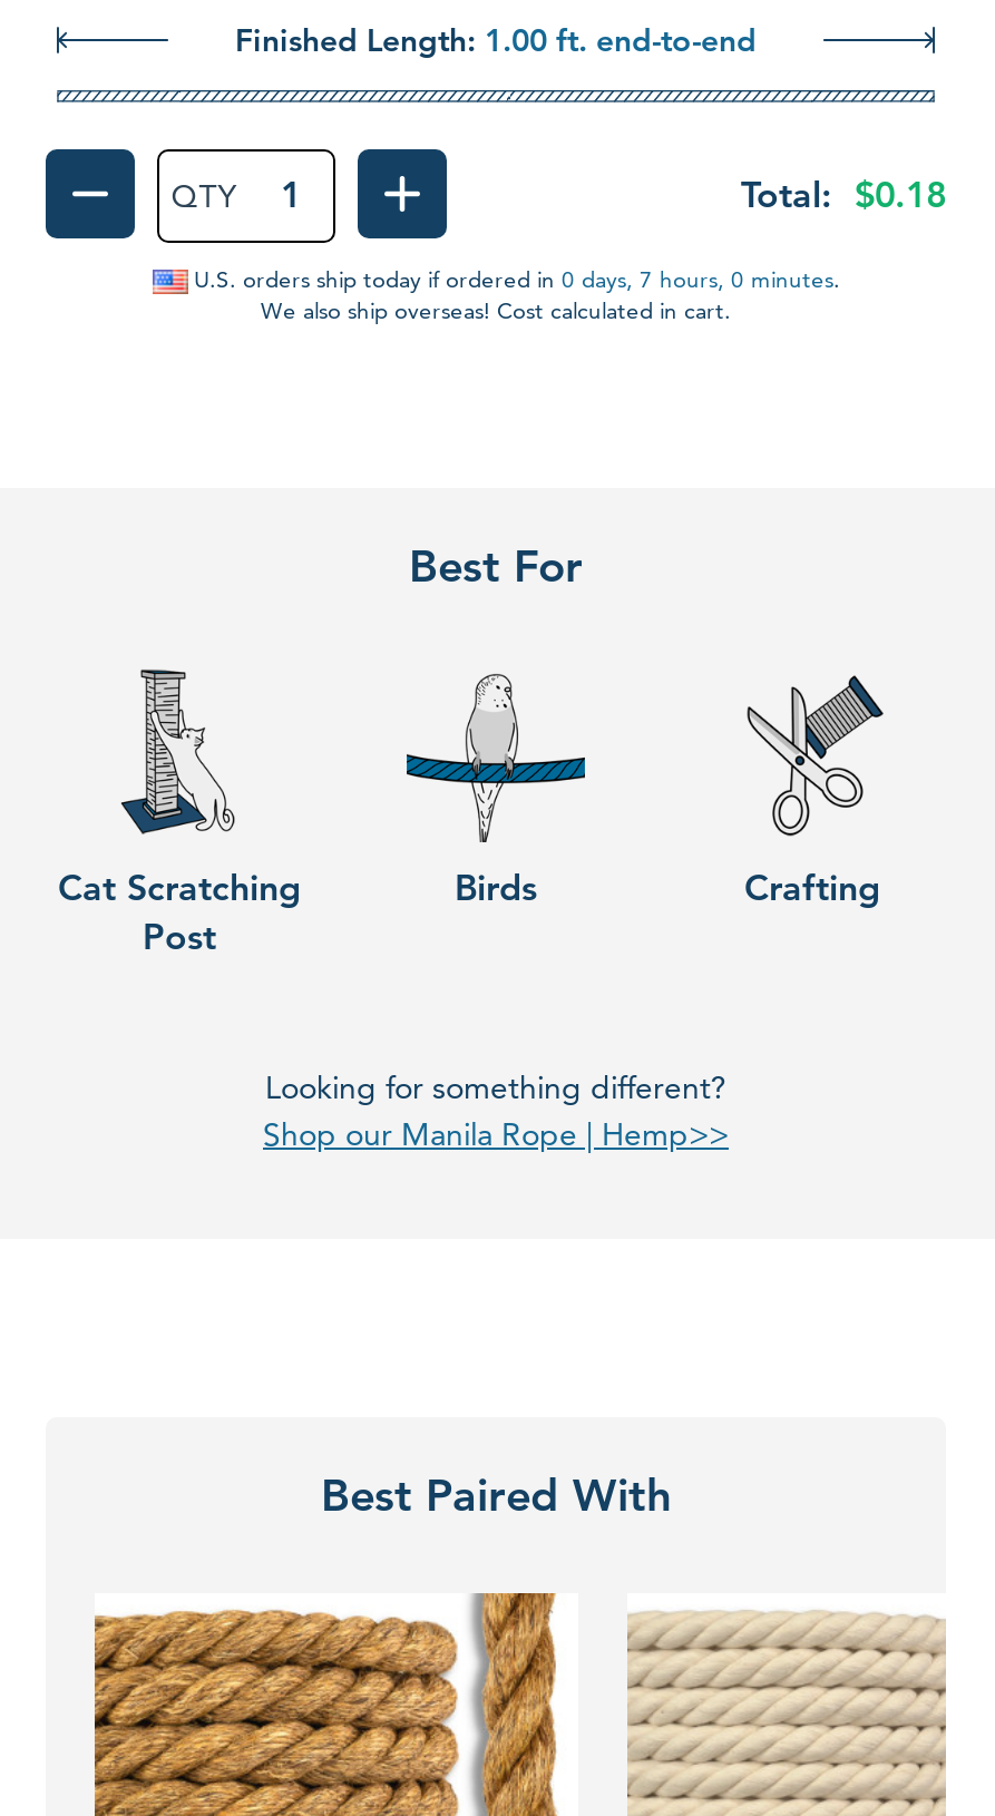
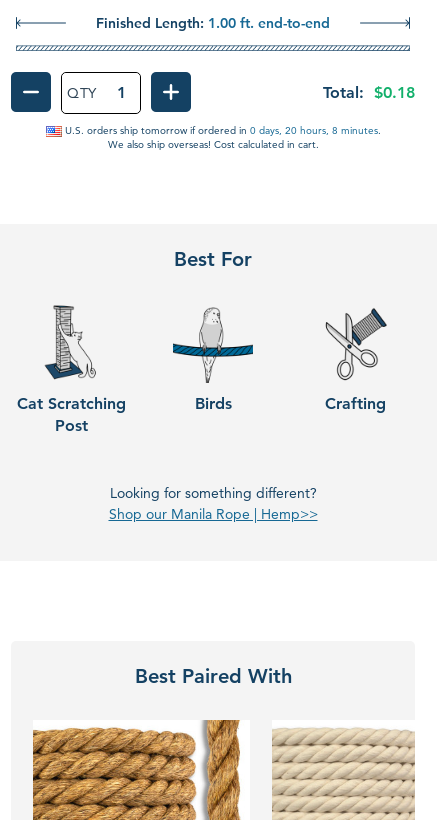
[187,264,840,293] U.S. orders ship today if ordered in 0 days, 7 hours, 0 minutes. -> [61,124,380,137] U.S. orders ship tomorrow if ordered in 0 days, 20 hours, 8 minutes.

